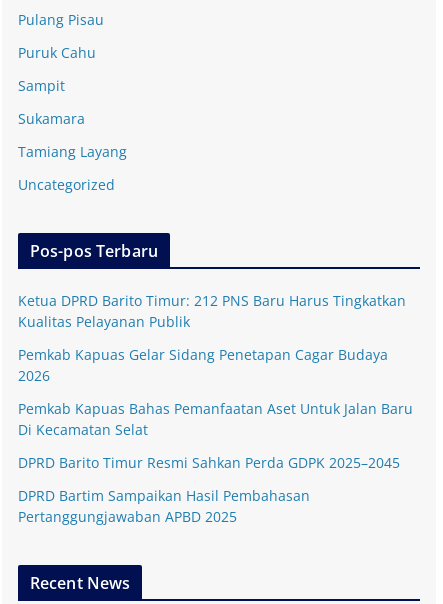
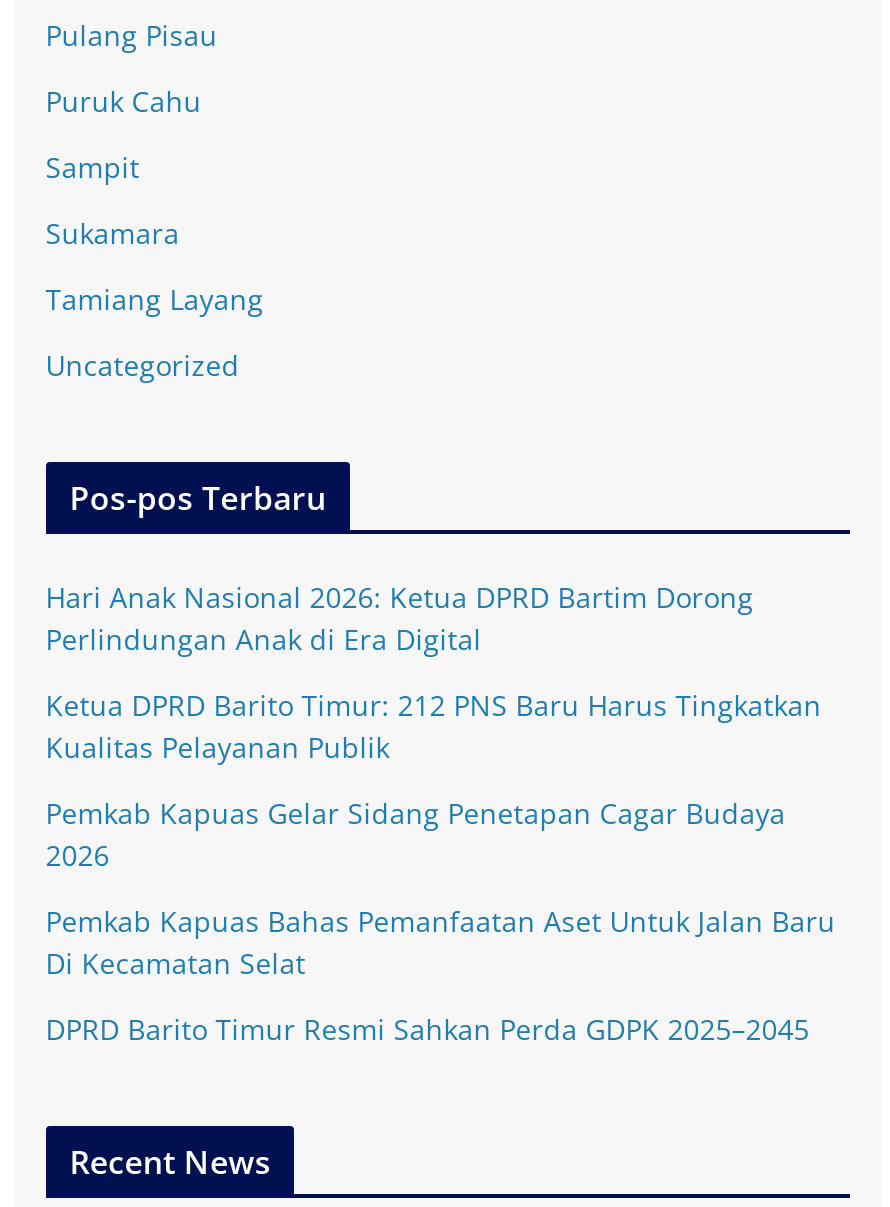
none -> [45,578,753,658] Hari Anak Nasional 2026: Ketua DPRD Bartim Dorong | Perlindungan Anak di Era Digital
moved [18,291,413,472] -> [45,686,835,1048]: Ketua DPRD Barito Timur: 212 PNS Baru Harus Tingkatkan | Kualitas Pelayanan Publik | Pemkab Kapuas Gelar Sidang Penetapan Cagar Budaya | 2026 | Pemkab Kapuas Bahas Pemanfaatan Aset Untuk Jalan Baru | Di Kecamatan Selat | DPRD Barito Timur Resmi Sahkan Perda GDPK 2025–2045
[18,486,310,526] DPRD Bartim Sampaikan Hasil Pembahasan | Pertanggungjawaban APBD 2025 -> none

